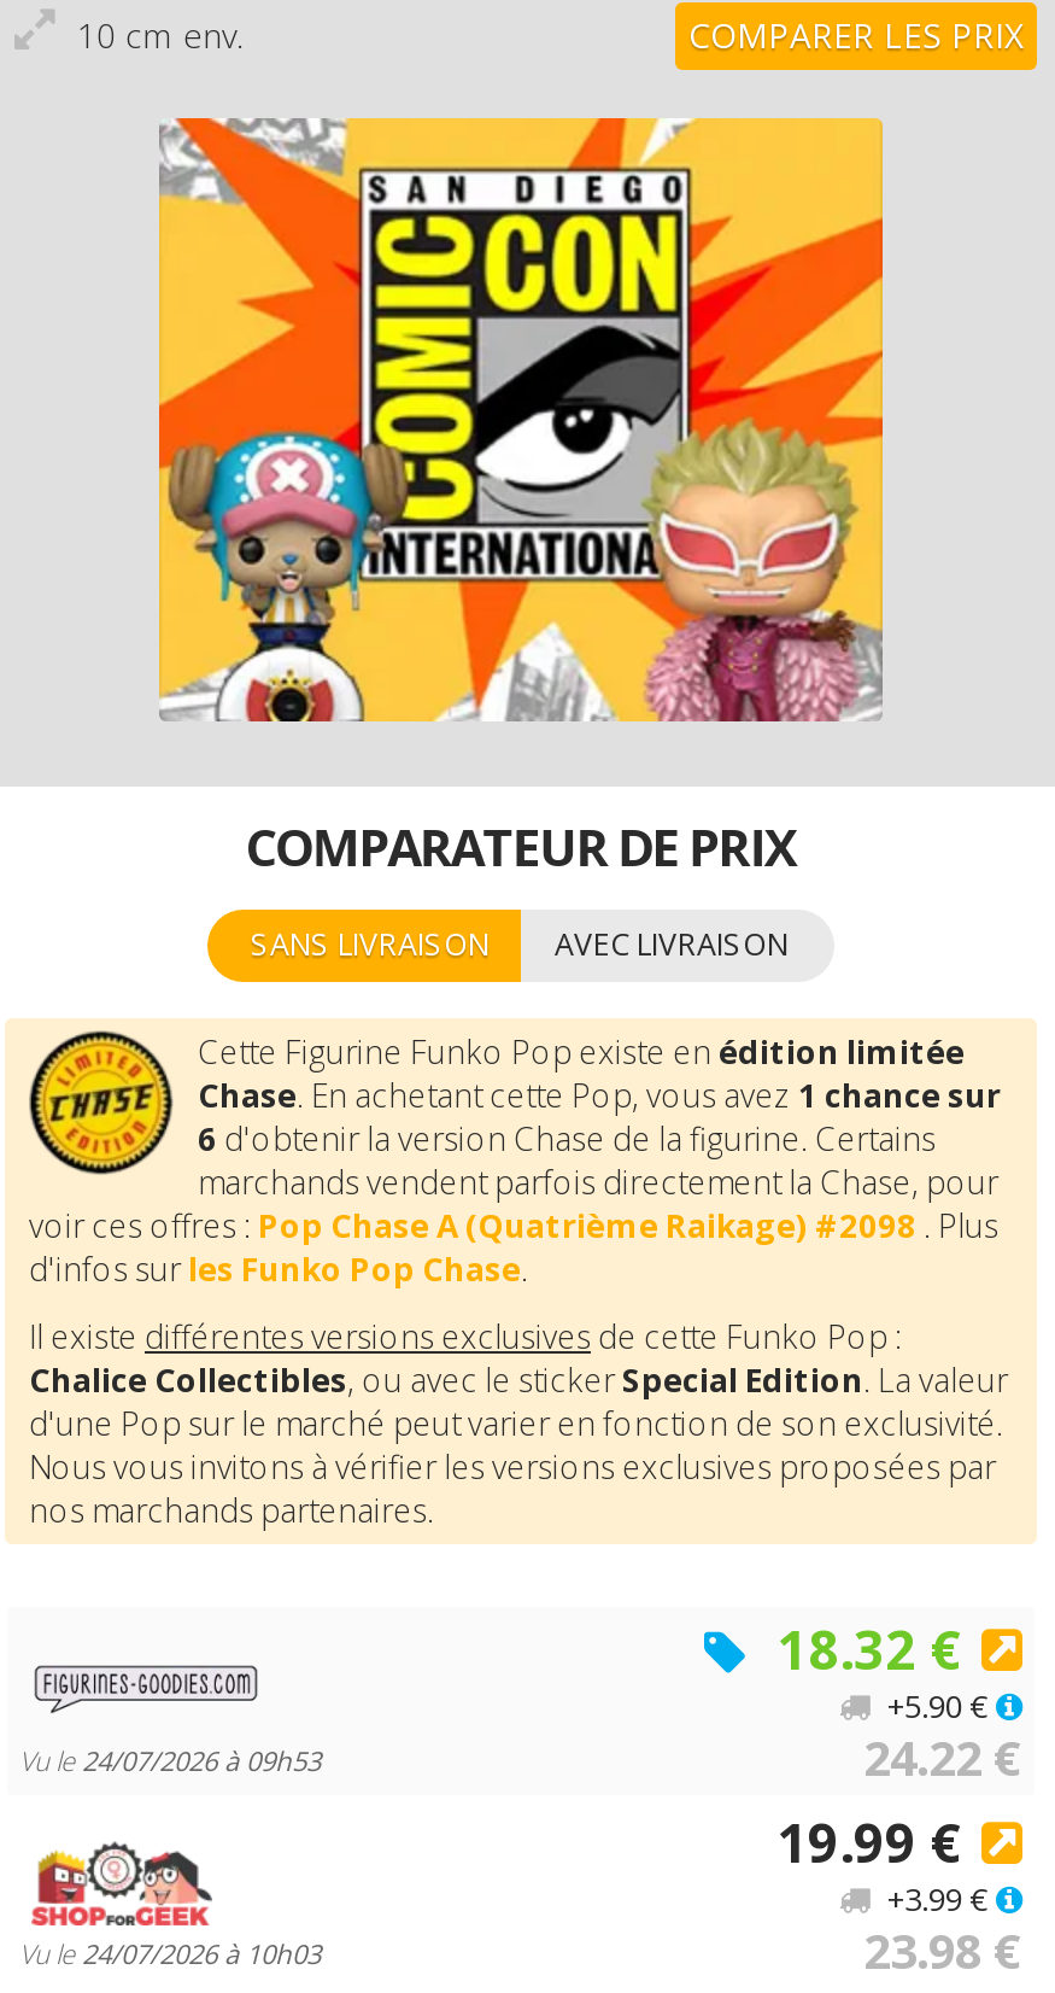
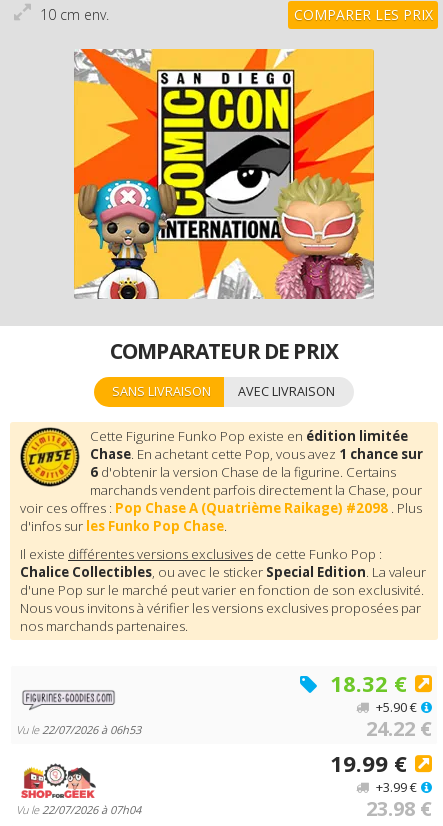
[19,1742,321,1778] Vu le 24/07/2026 à 09h53 -> [16,722,141,737] Vu le 22/07/2026 à 06h53
[19,1935,321,1971] Vu le 24/07/2026 à 10h03 -> [16,802,141,817] Vu le 22/07/2026 à 07h04

